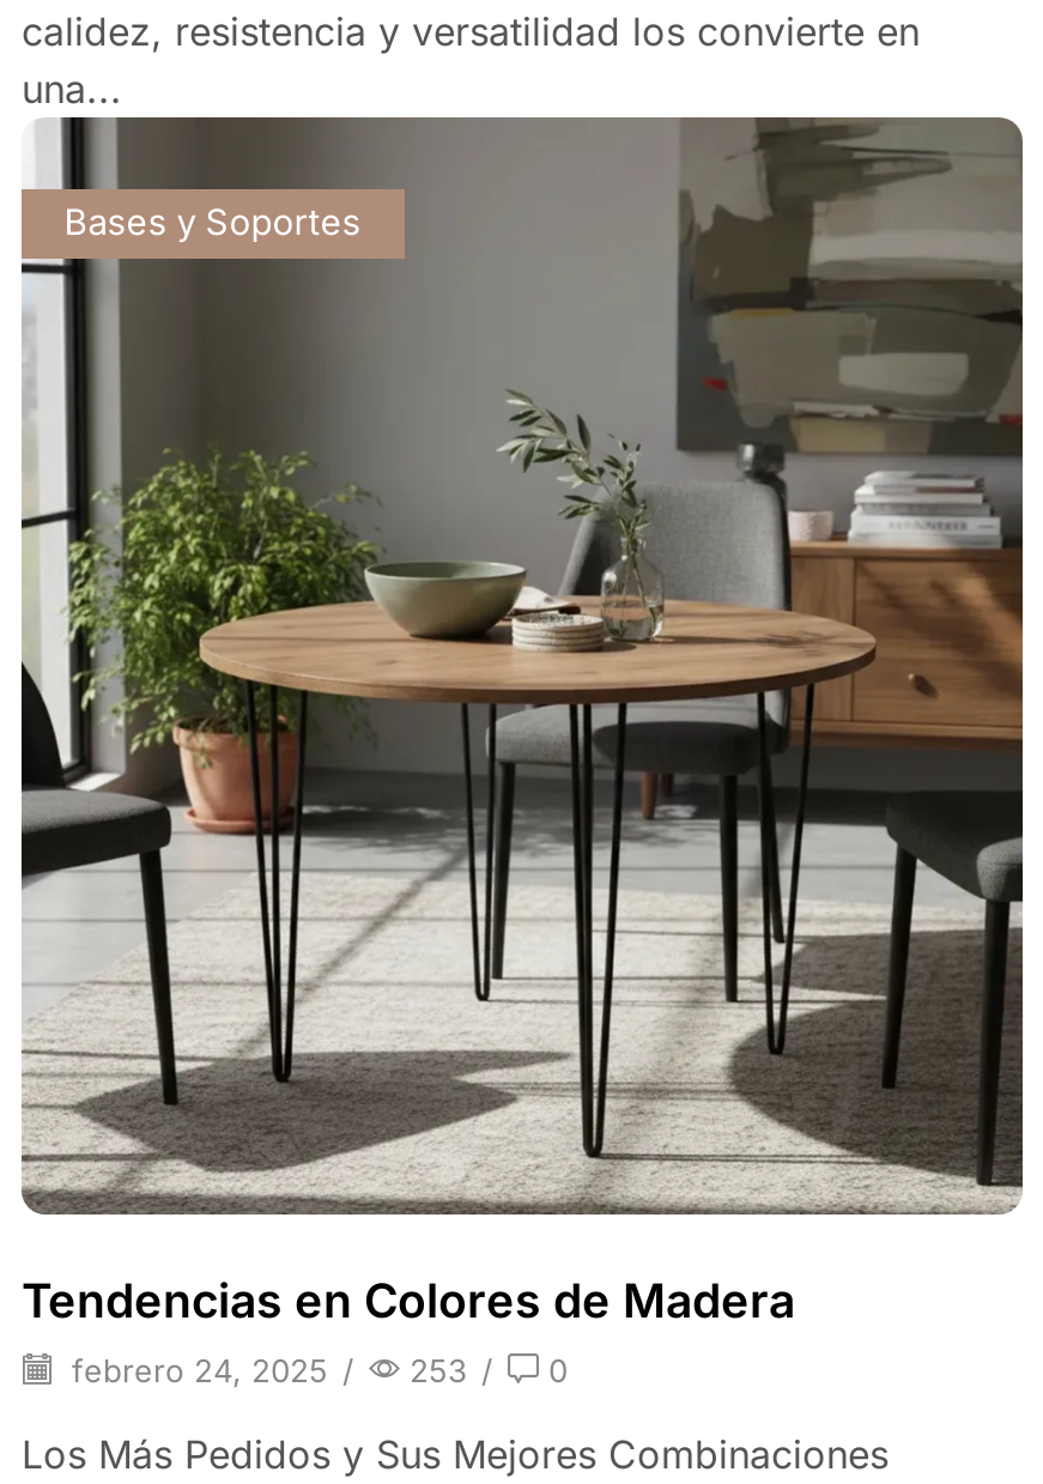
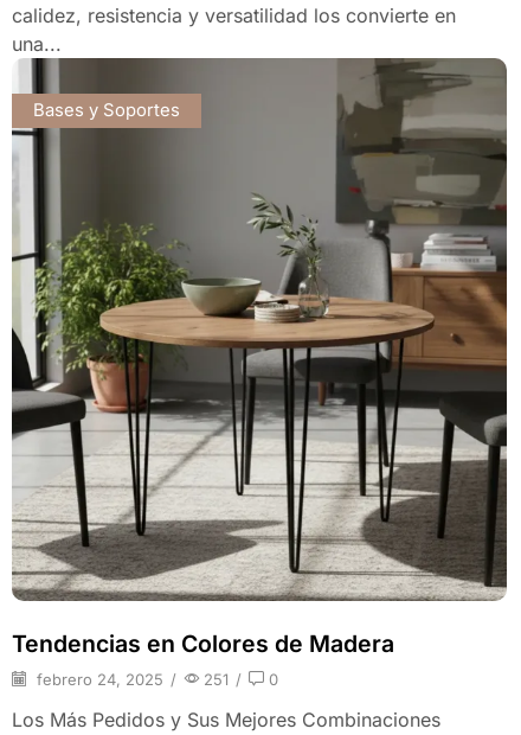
[62,1352,568,1390] febrero 24, 2025 / 253 / 0 -> [32,669,278,688] febrero 24, 2025 / 251 / 0

